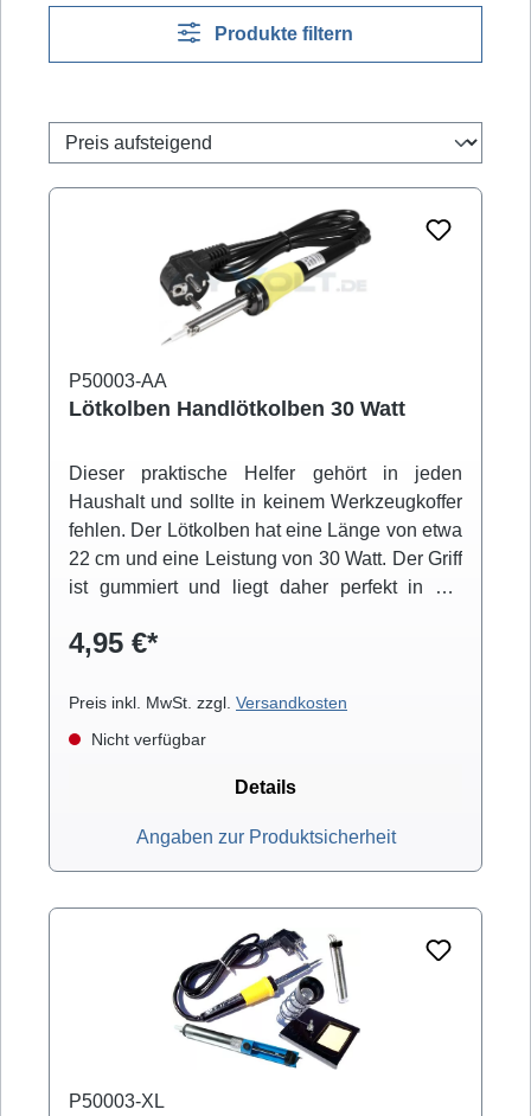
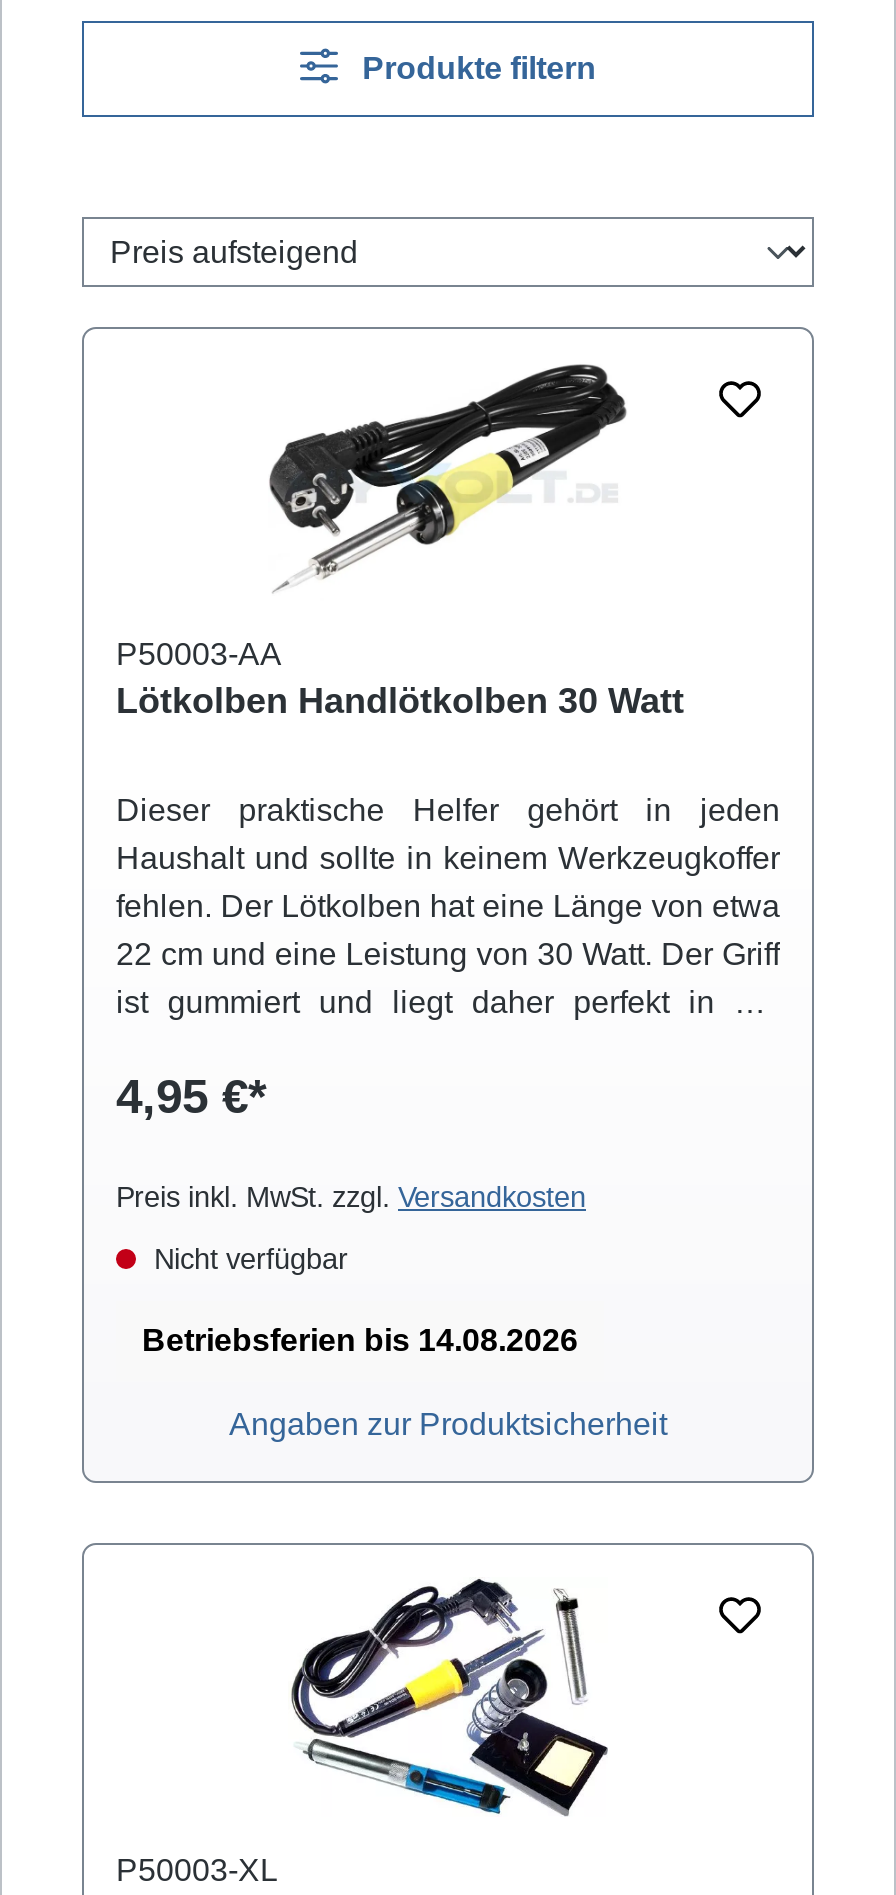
[235,777,296,797] Details -> [142,1323,578,1357] Betriebsferien bis 14.08.2026

